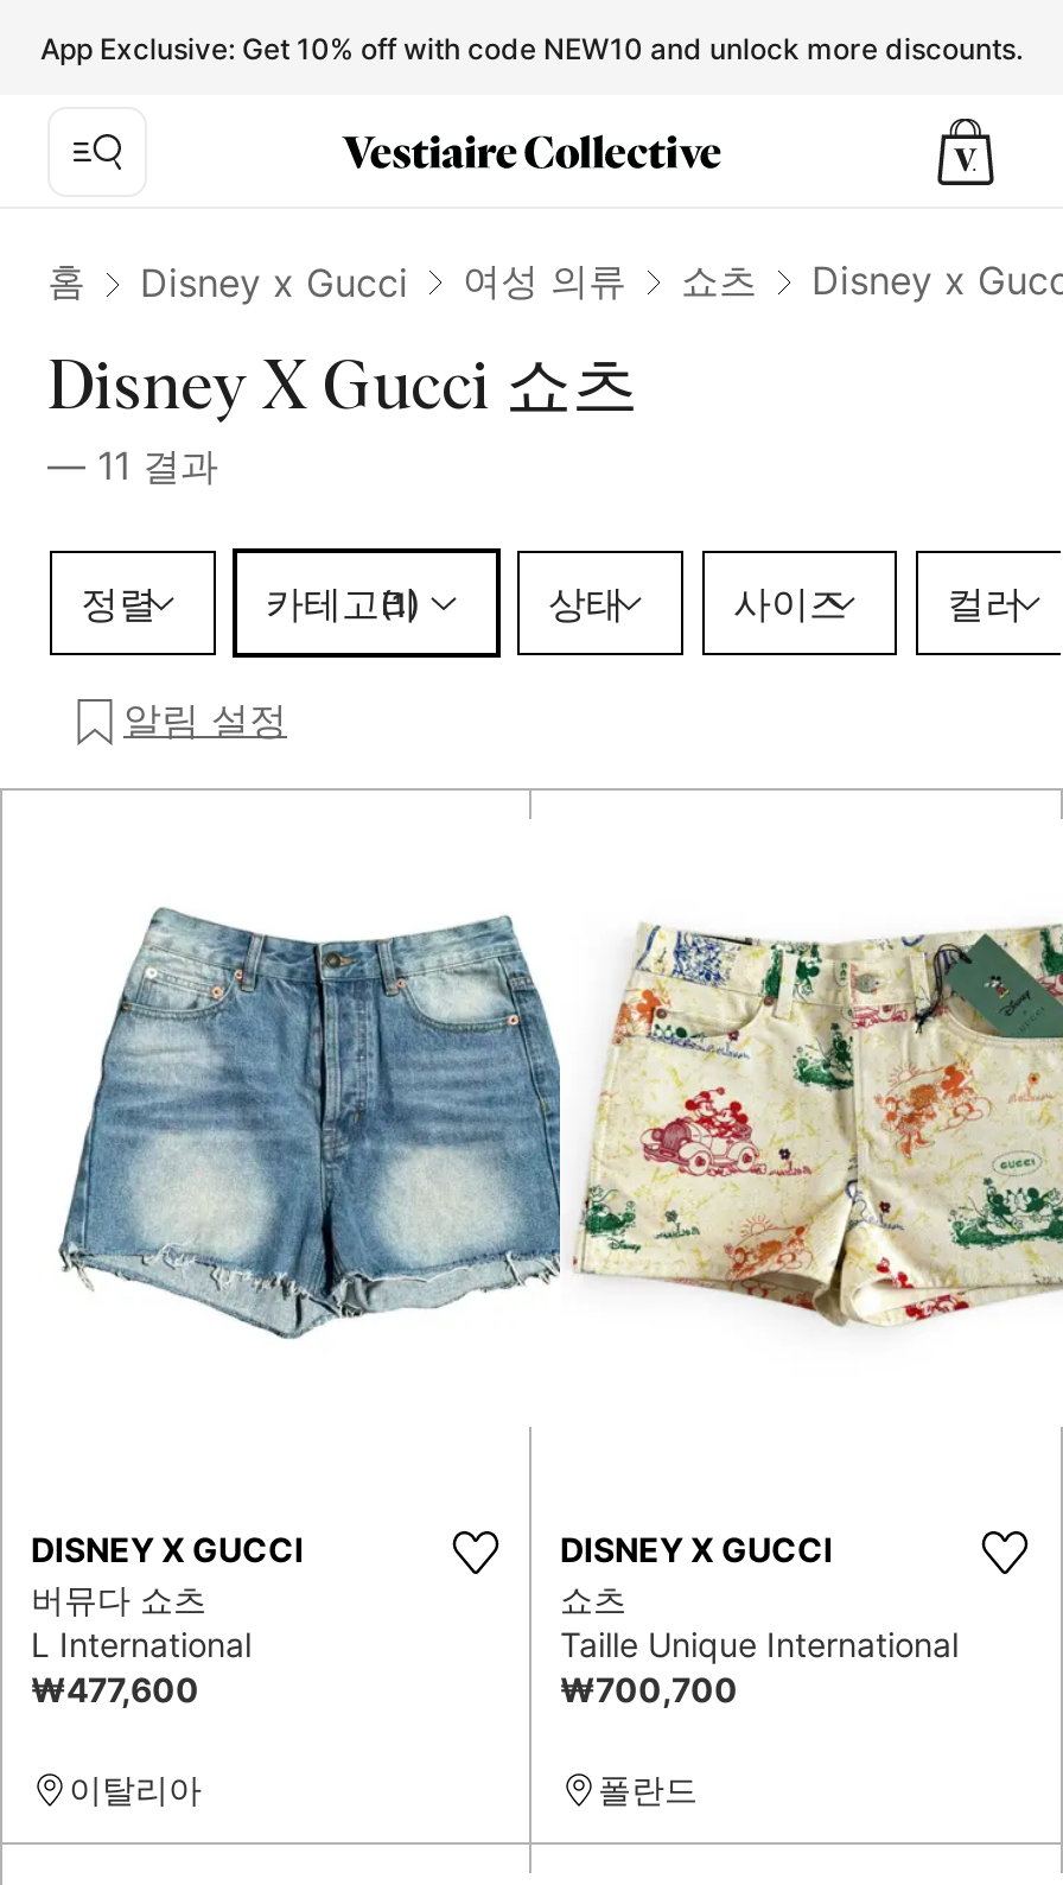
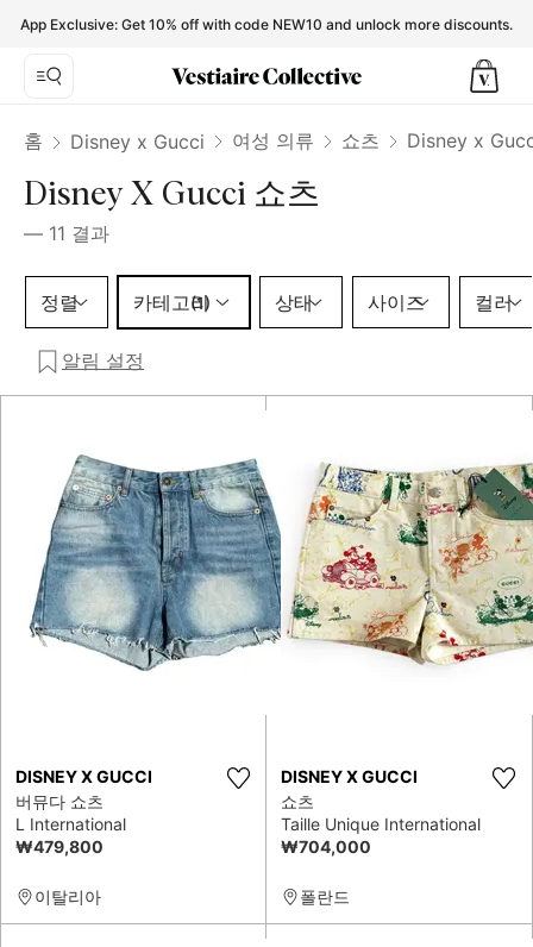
[31,1669,199,1710] ₩477,600 -> [15,836,104,857] ₩479,800
[560,1669,738,1710] ₩700,700 -> [281,836,371,857] ₩704,000

